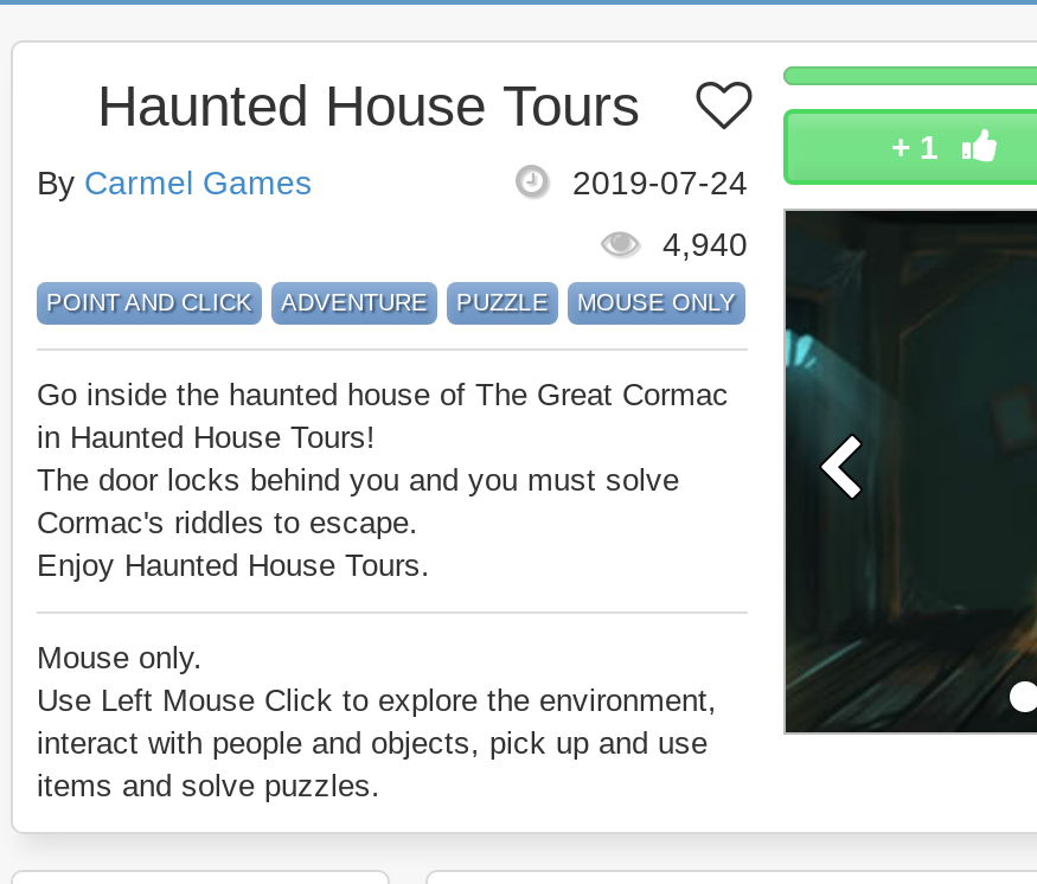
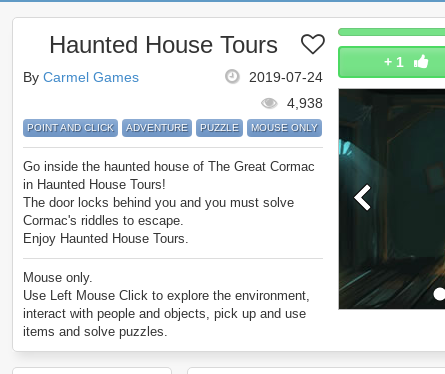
[662,225,748,263] 4,940 -> [287,95,323,111] 4,938

